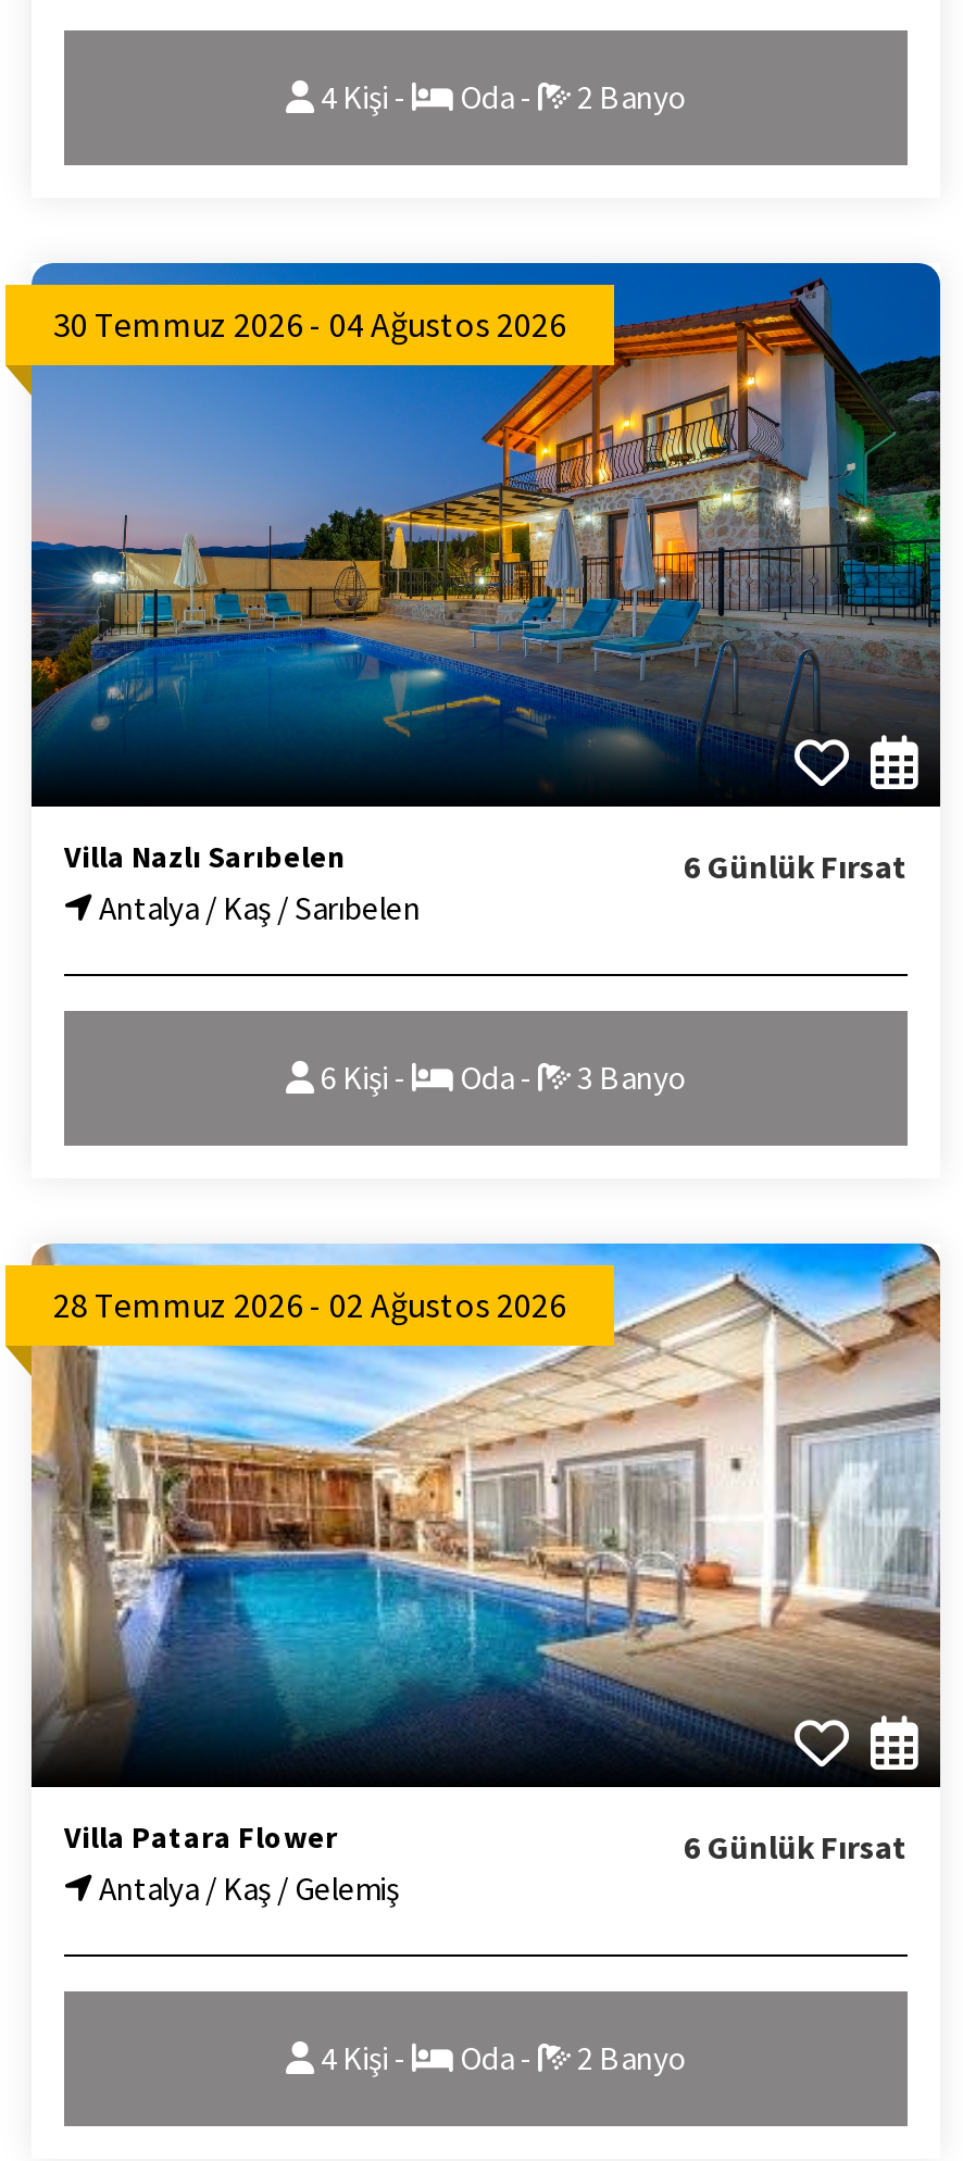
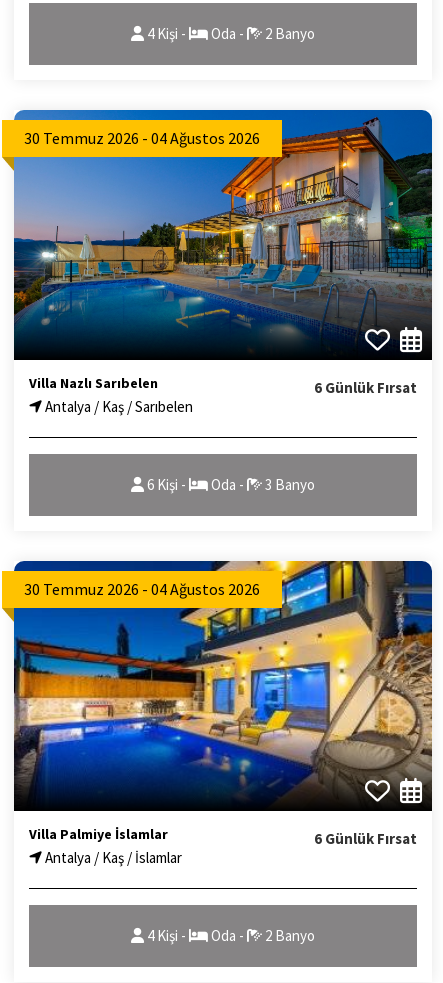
[29,1241,942,1757] [image] | 28 Temmuz 2026 - 02 Ağustos 2026 -> [13,560,433,797] [image] | 30 Temmuz 2026 - 04 Ağustos 2026
[64,1818,338,1857] Villa Patara Flower -> [29,825,168,843] Villa Palmiye İslamlar
[92,1868,399,1909] Antalya / Kaş / Gelemiş -> [42,848,182,867] Antalya / Kaş / İslamlar

